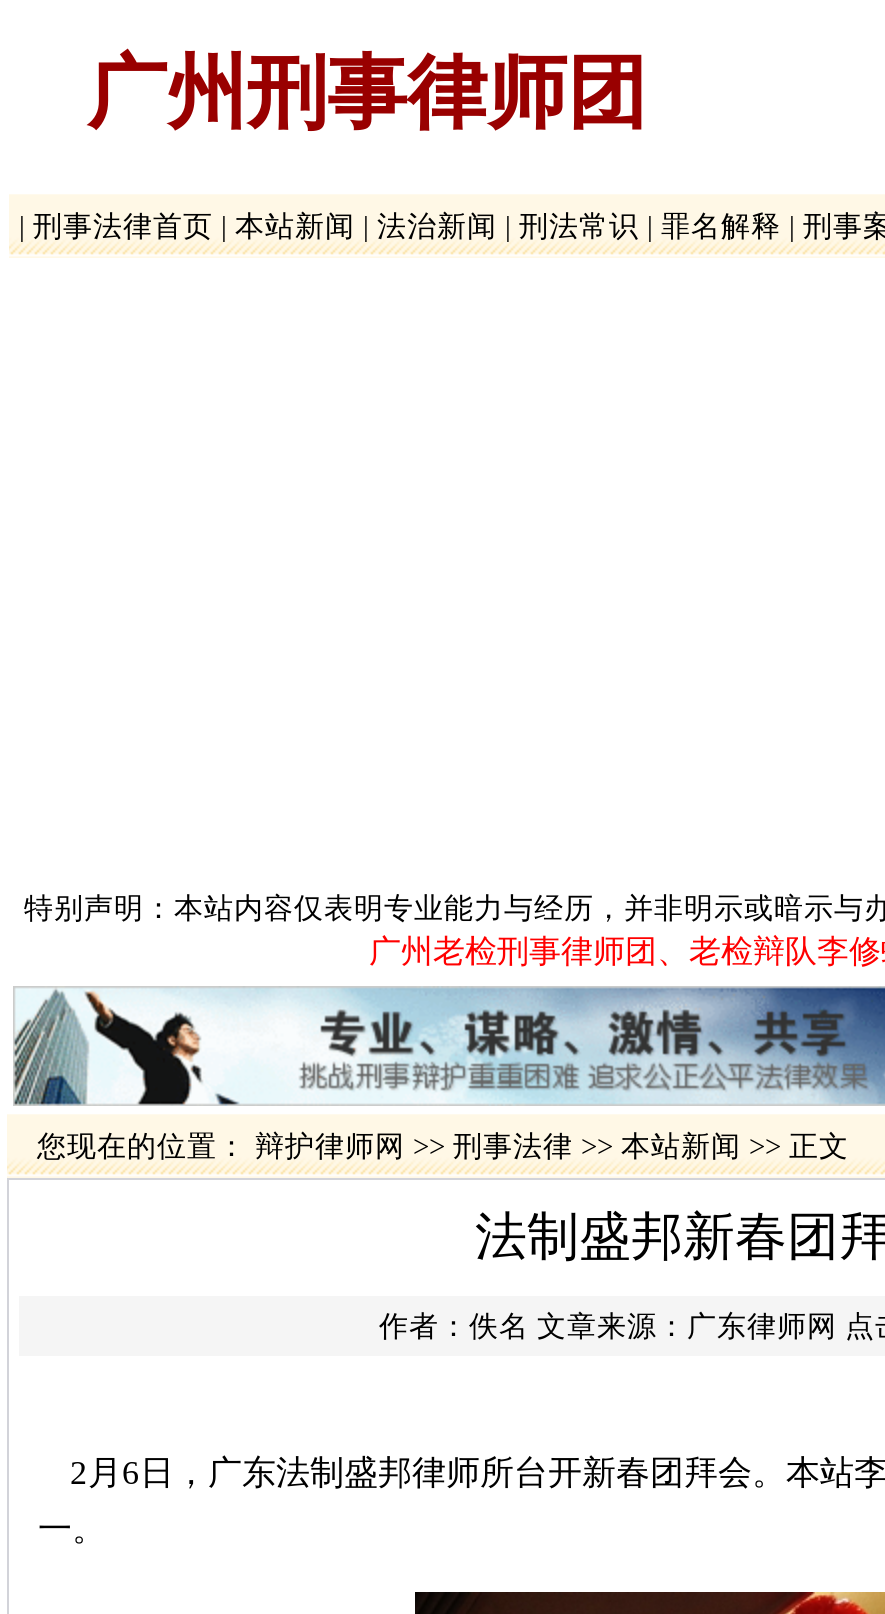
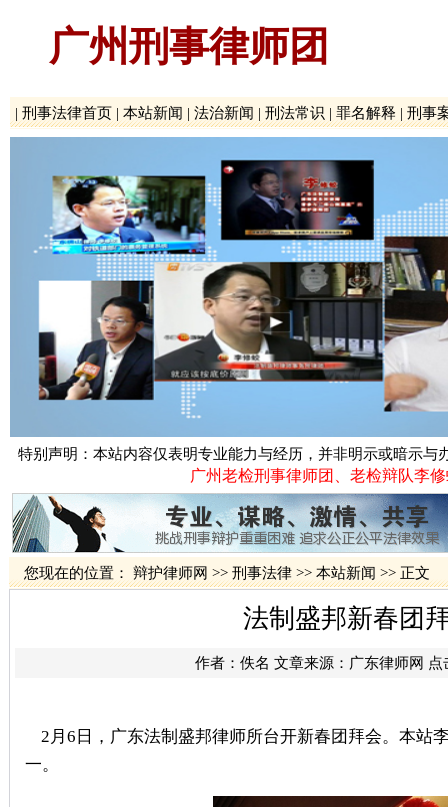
none -> [9,136,445,438] [image]

